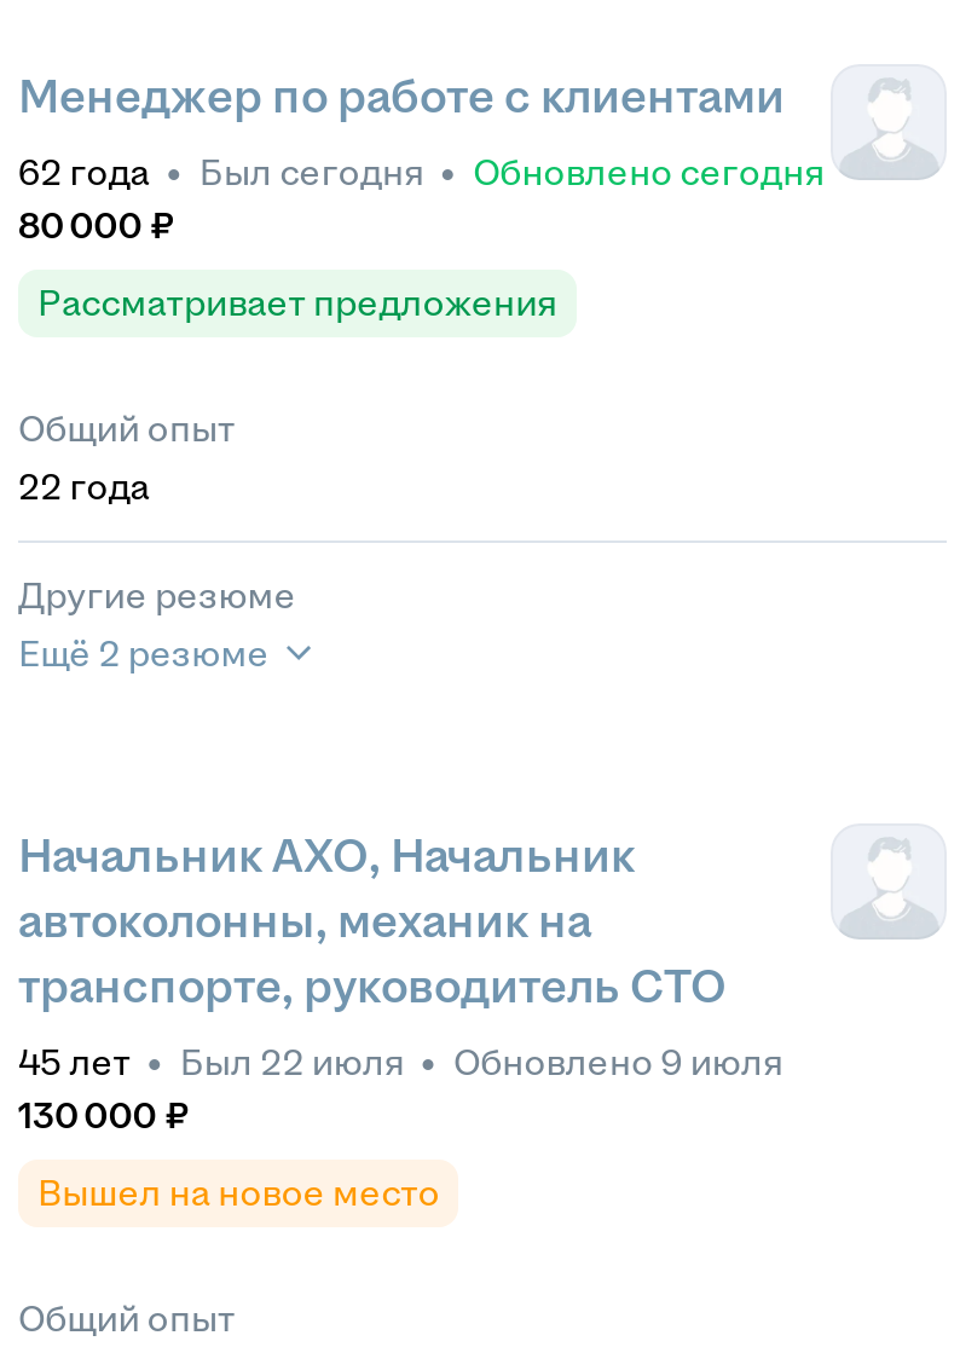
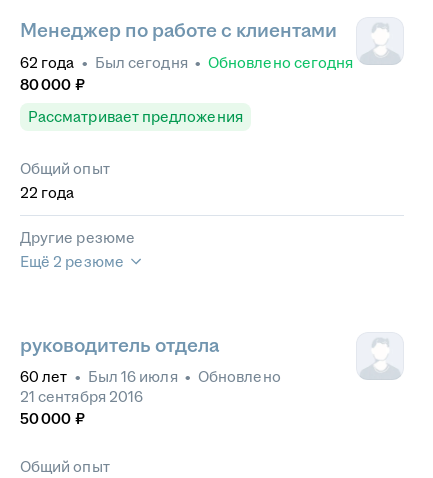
[18,831,783,1213] Начальник АХО, Начальник | автоколонны, механик на | транспорте, руководитель СТО | 45 лет • Был 22 июля • Обновлено 9 июля | 130 000 ₽ | Вышел на новое место -> [20,335,281,427] руководитель отдела | 60 лет • Был 16 июля • Обновлено | 21 сентября 2016 | 50 000 ₽

